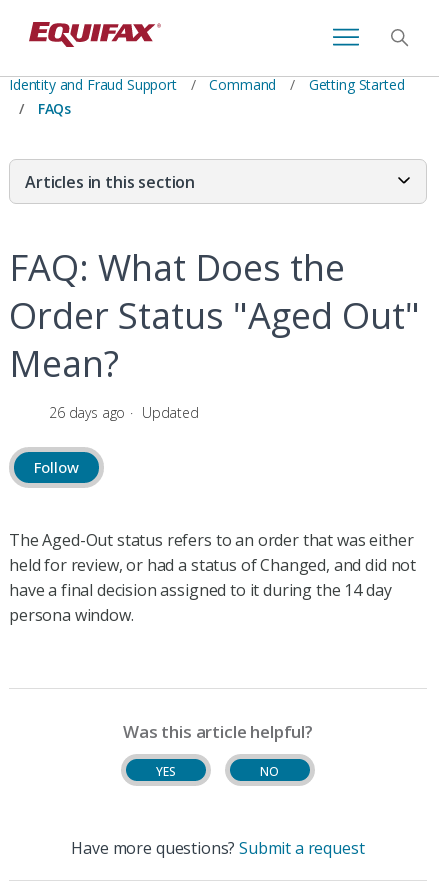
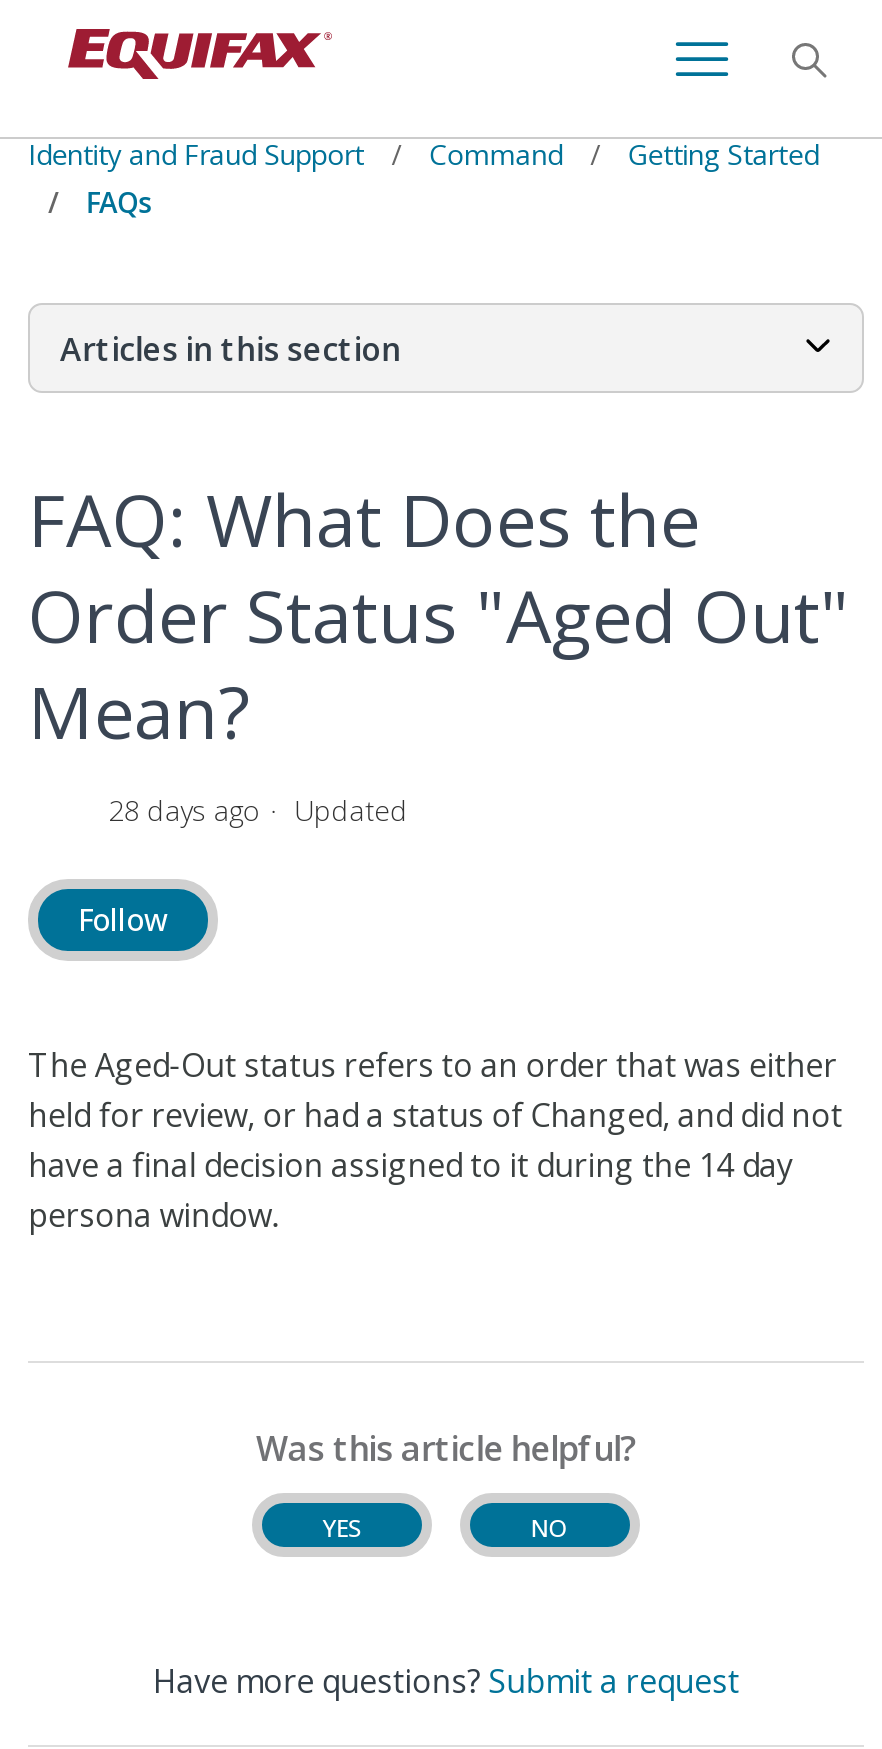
[49,403,199,422] 26 days ago Updated -> [108,791,408,829] 28 days ago Updated

